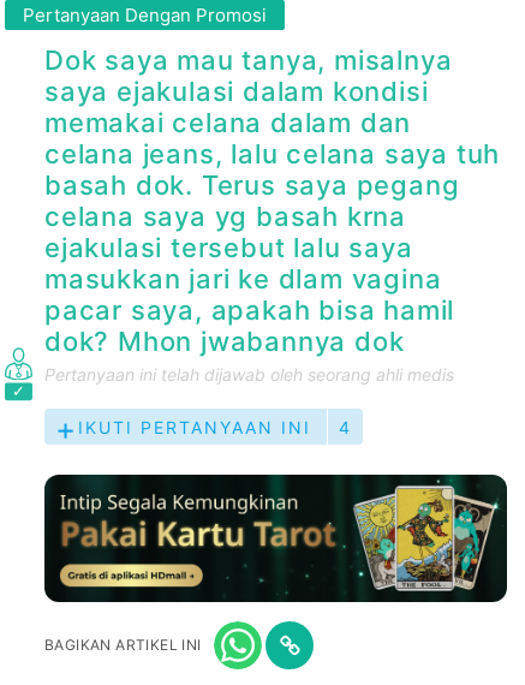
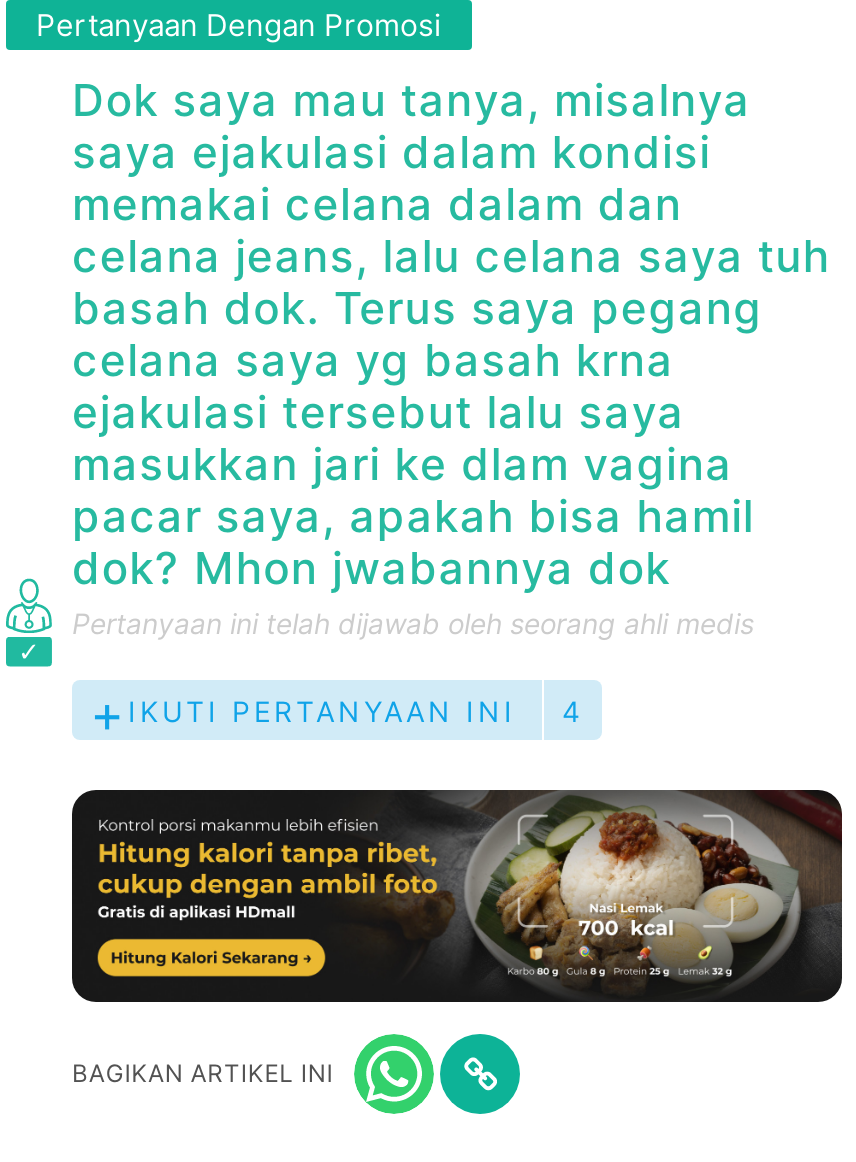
[60,475,507,597] [image] -> [96,790,842,996] [image]

